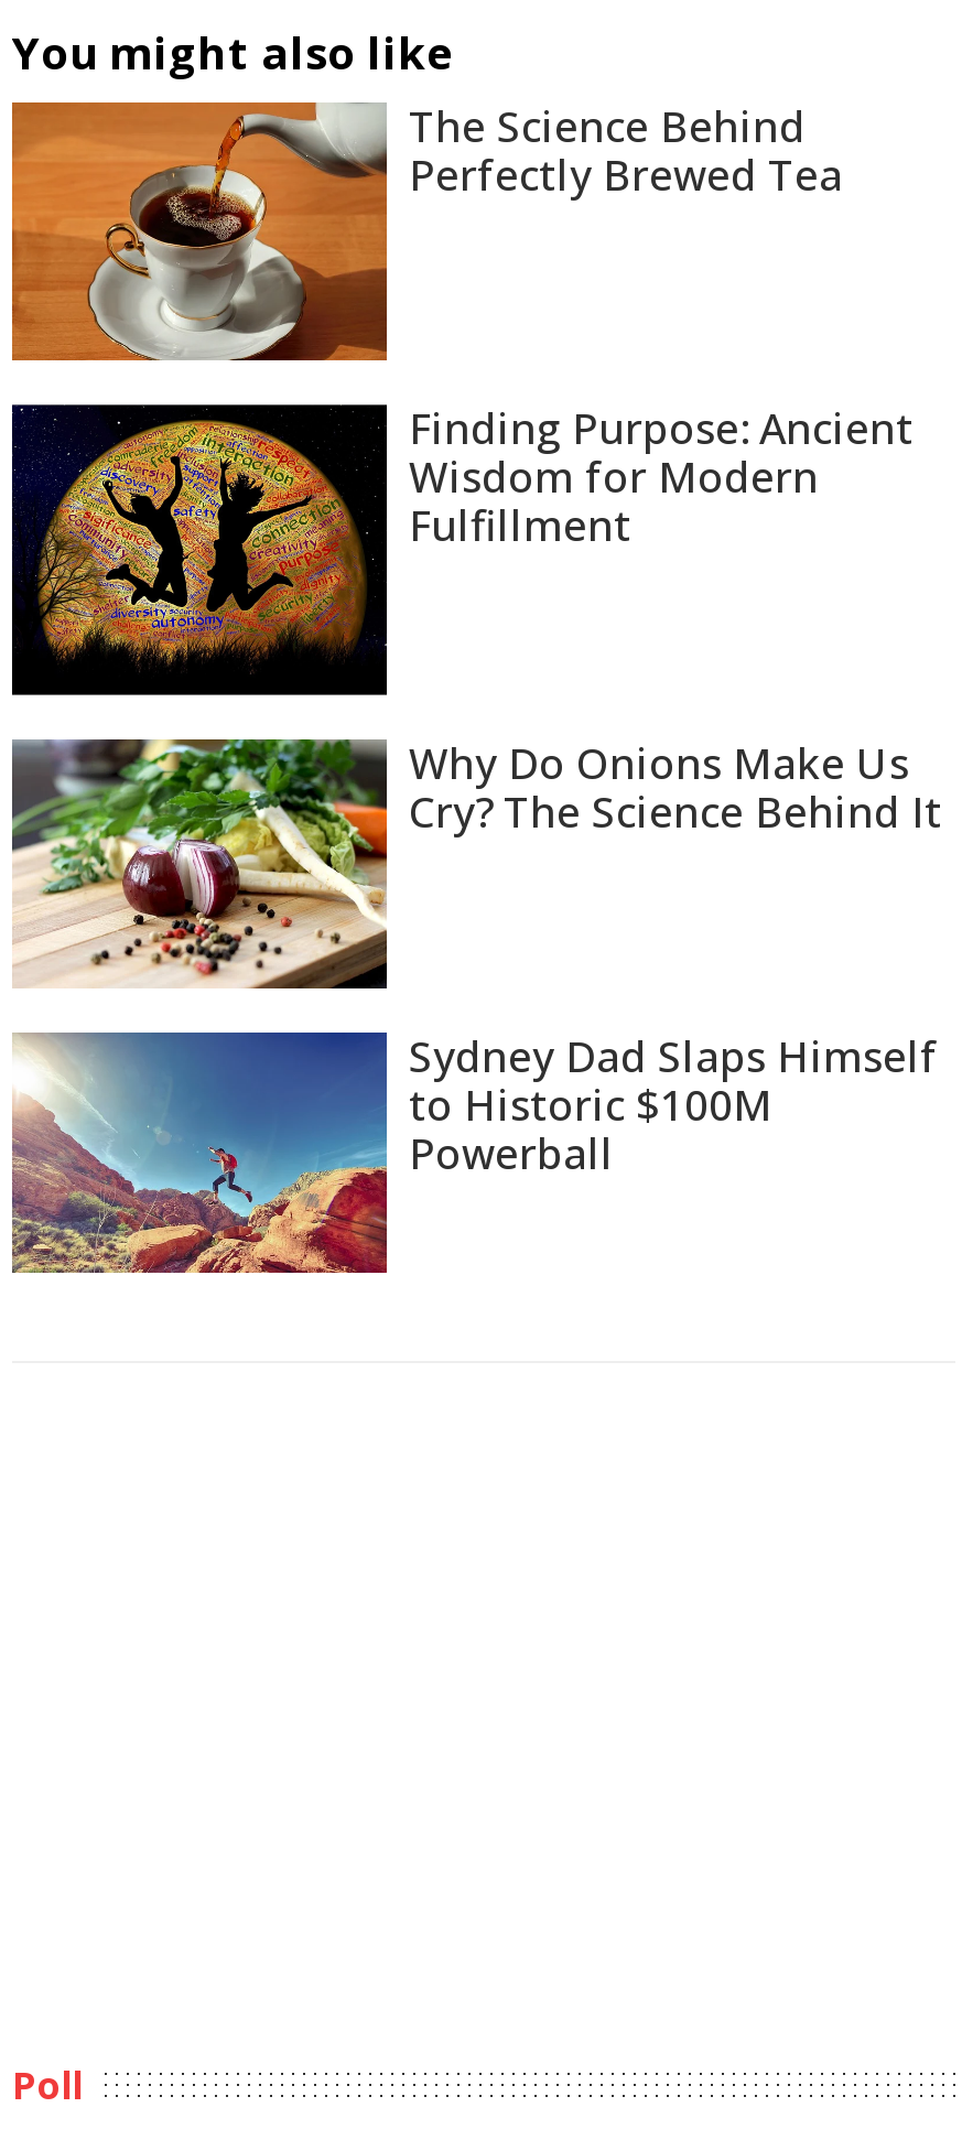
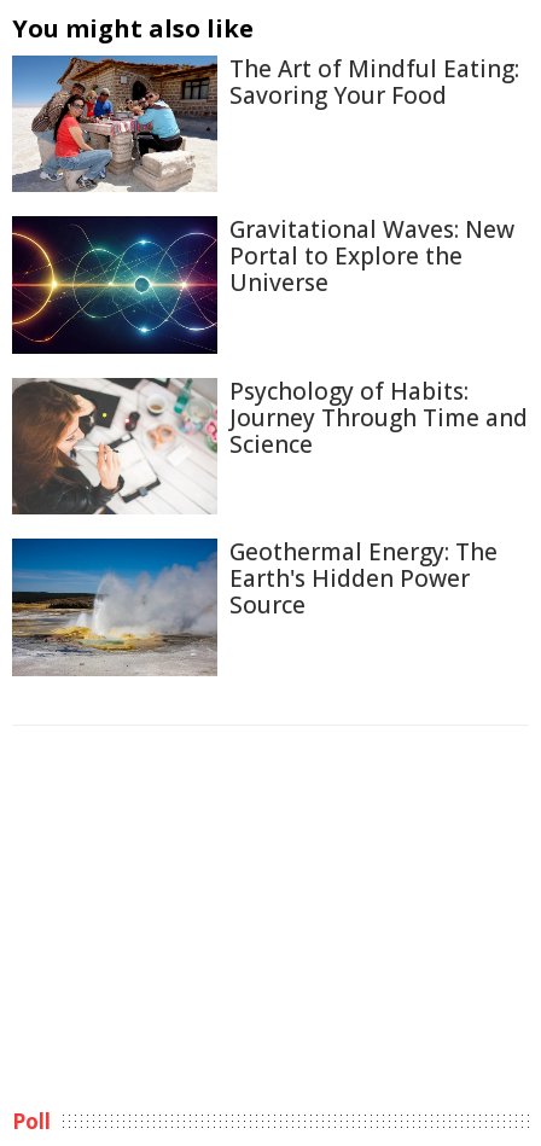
[10,98,843,363] [image] | The Science Behind | Perfectly Brewed Tea -> [11,53,519,193] [image] | The Art of Mindful Eating: | Savoring Your Food
[10,401,914,698] [image] | Finding Purpose: Ancient | Wisdom for Modern | Fulfillment -> [11,214,514,359] [image] | Gravitational Waves: New | Portal to Explore the | Universe
[12,731,942,991] [image] | Why Do Onions Make Us | Cry? The Science Behind It -> [11,375,528,519] [image] | Psychology of Habits: | Journey Through Time and | Science
[12,1024,938,1275] [image] | Sydney Dad Slaps Himself | to Historic $100M | Powerball -> [11,537,498,676] [image] | Geothermal Energy: The | Earth's Hidden Power | Source

